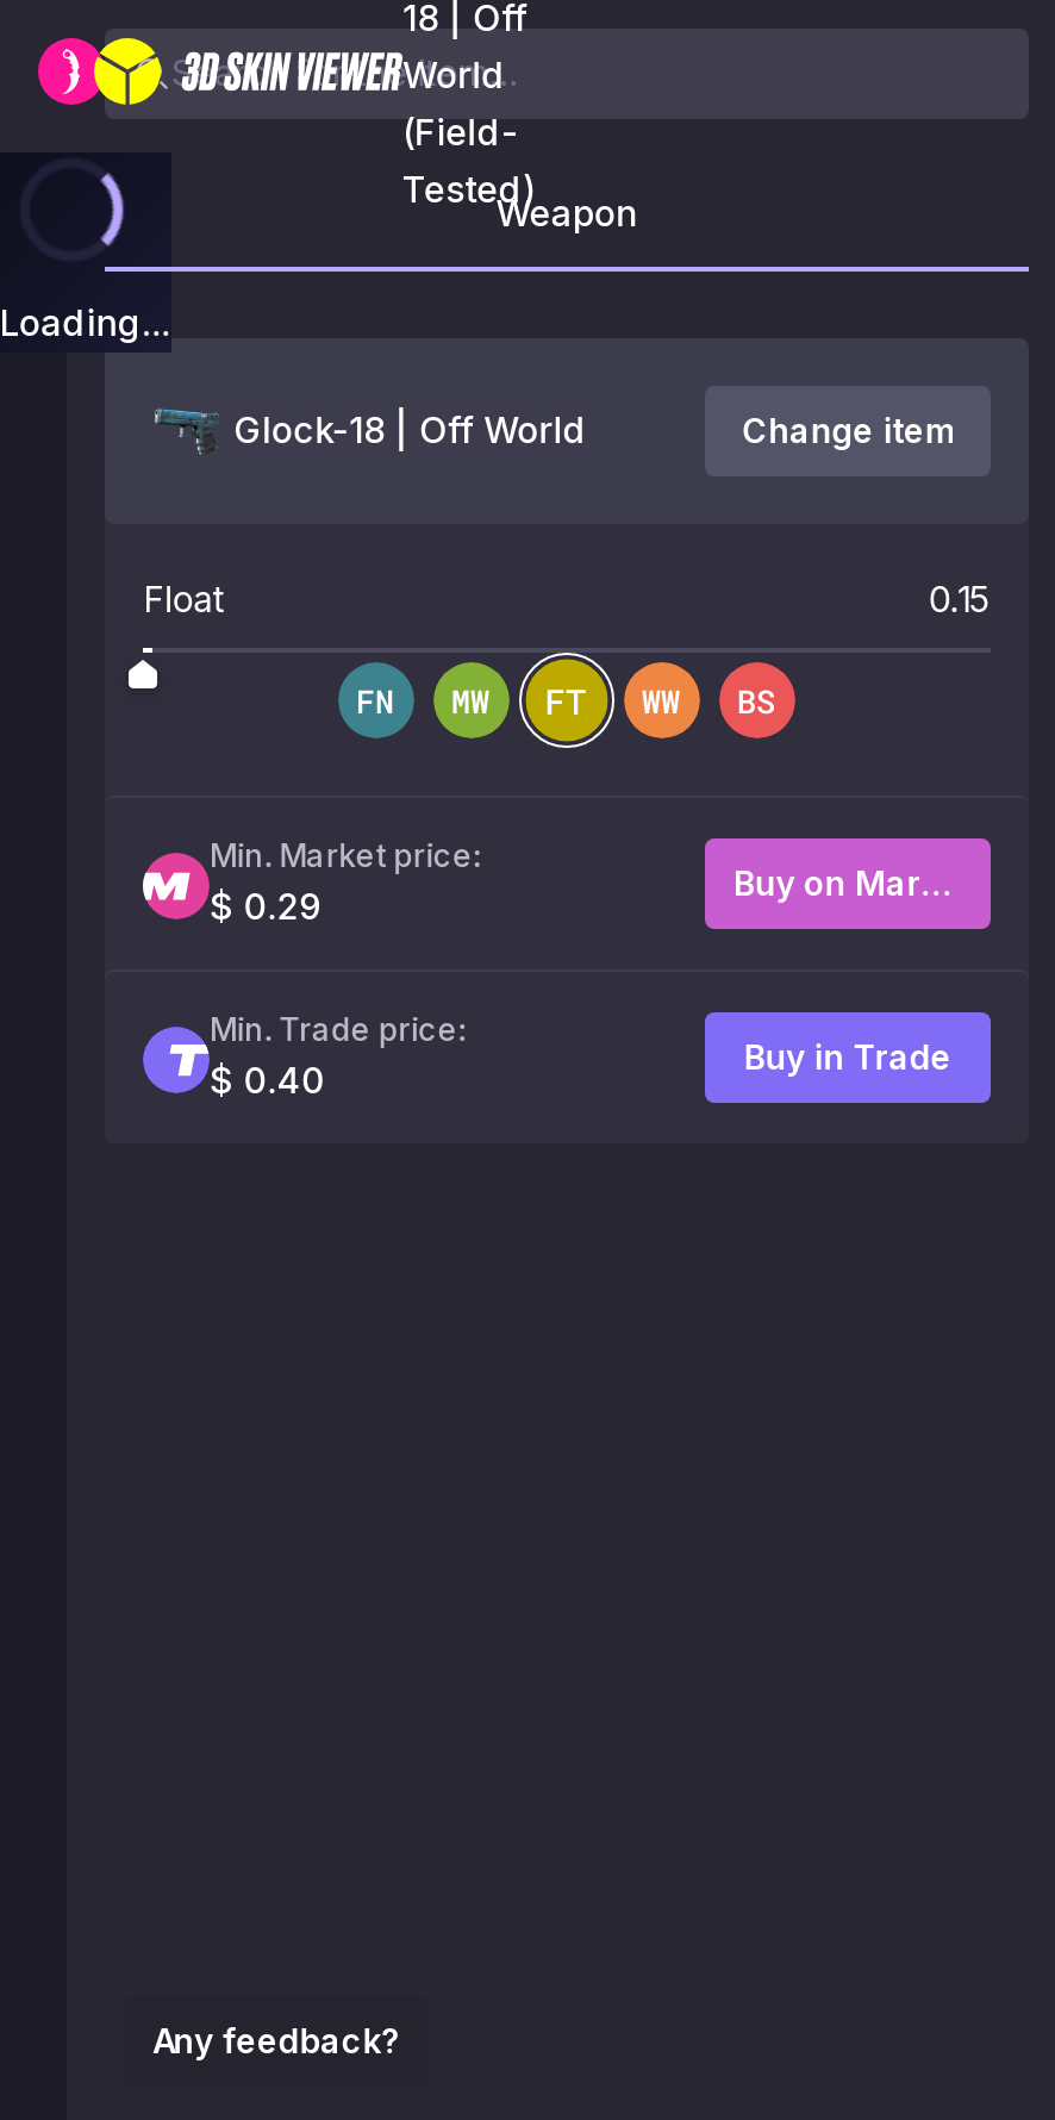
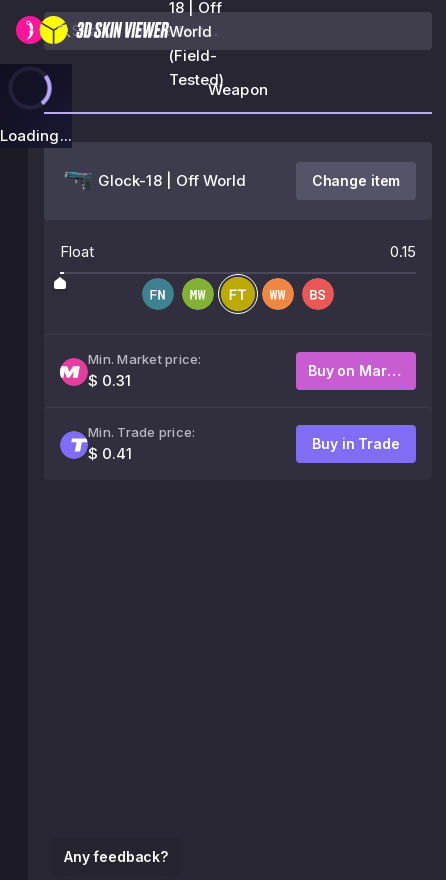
[210,884,323,929] $ 0.29 -> [88,371,131,390] $ 0.31
[210,1058,325,1103] $ 0.40 -> [88,444,132,463] $ 0.41

